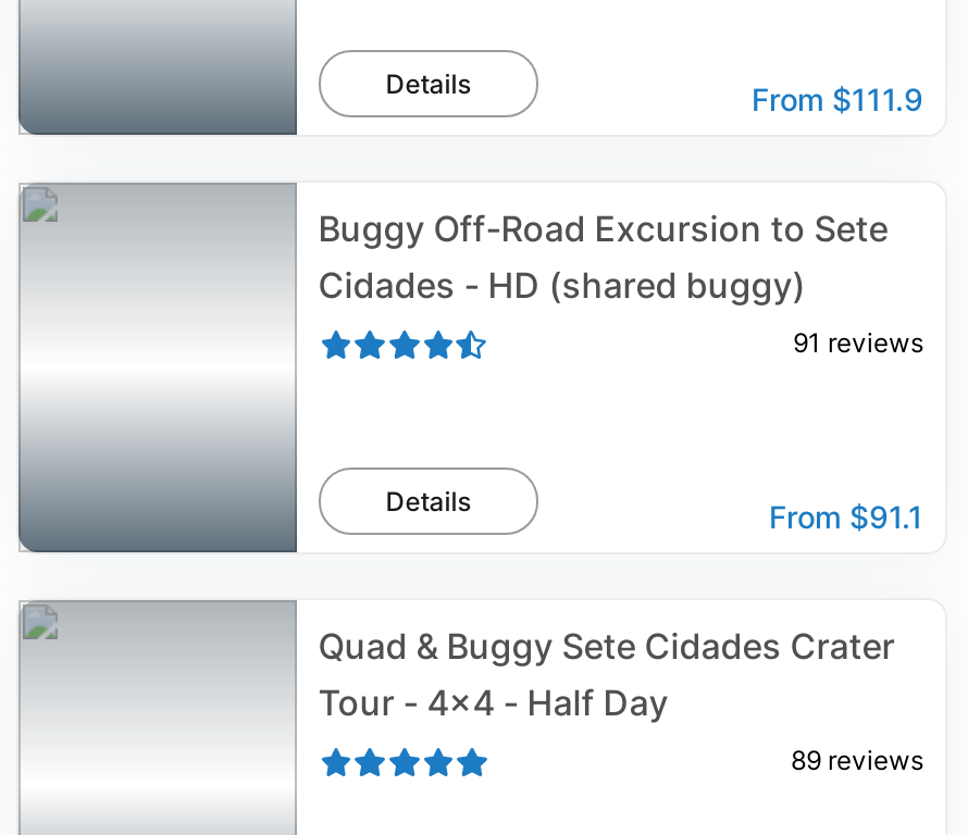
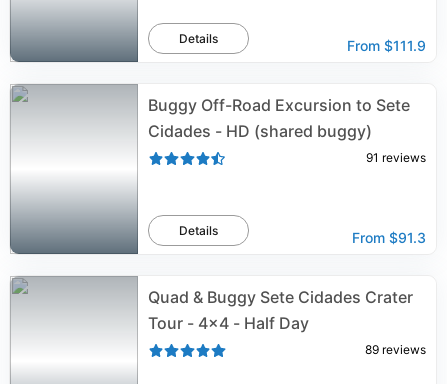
[769,498,923,535] From $91.1 -> [352,229,426,246] From $91.3

